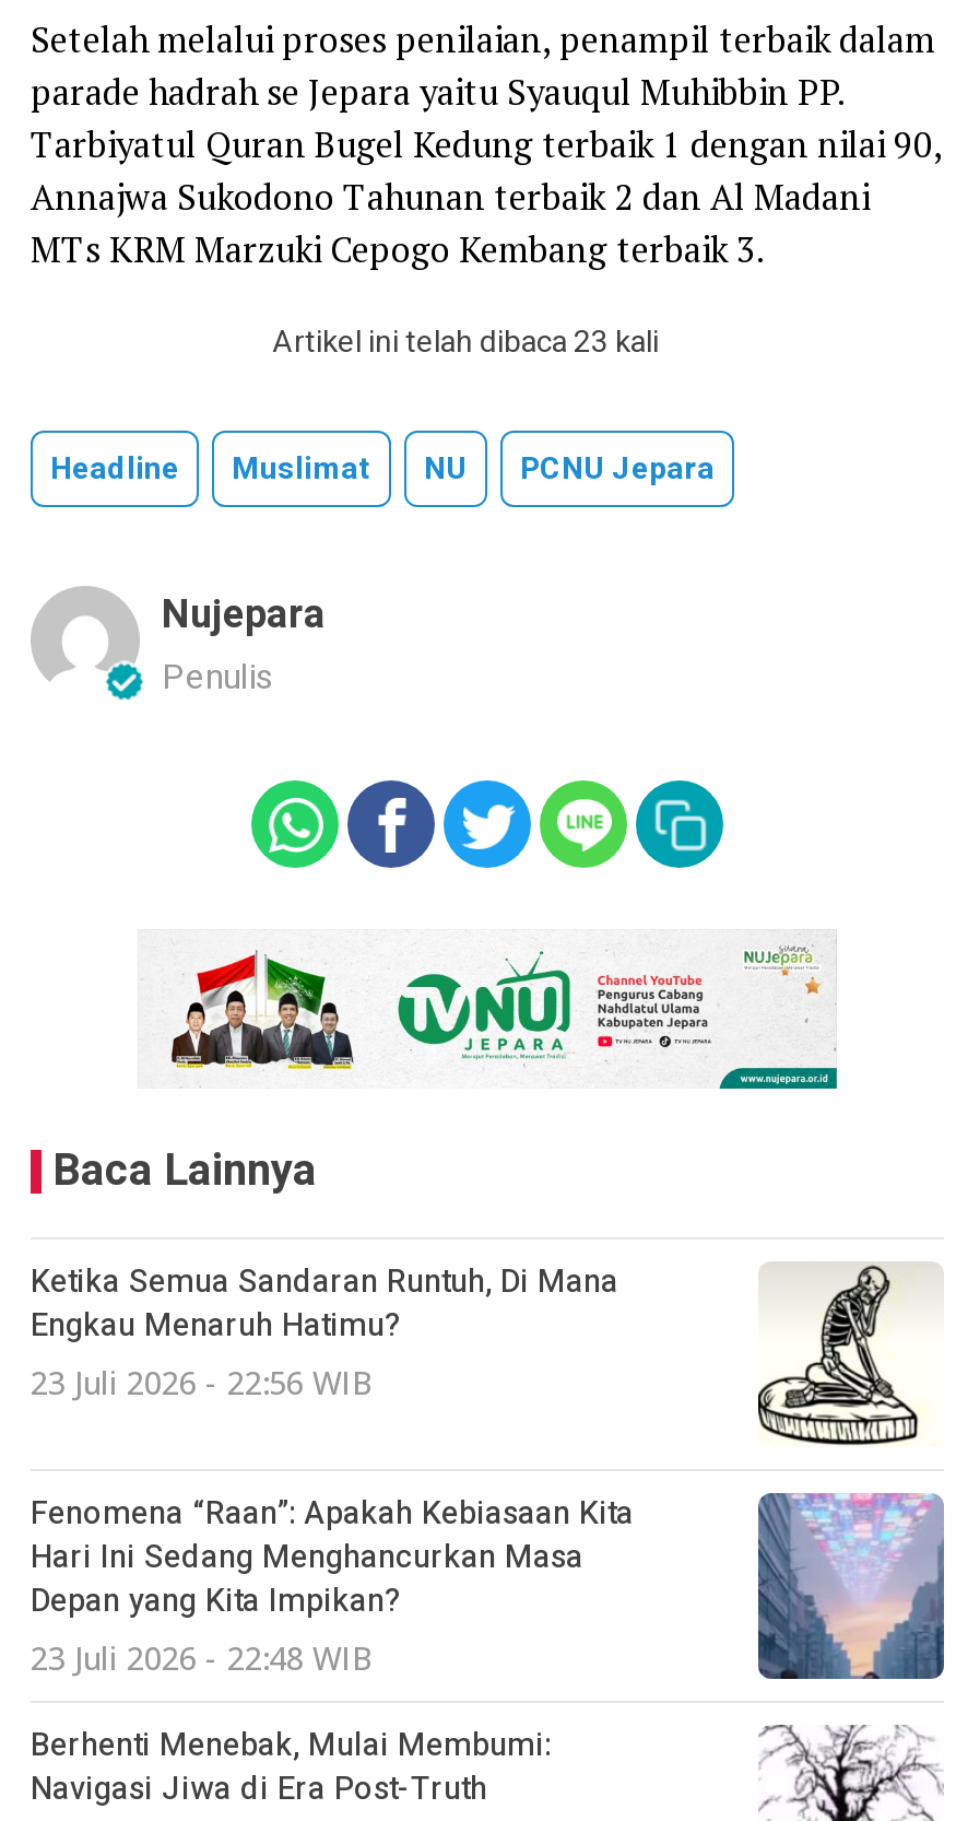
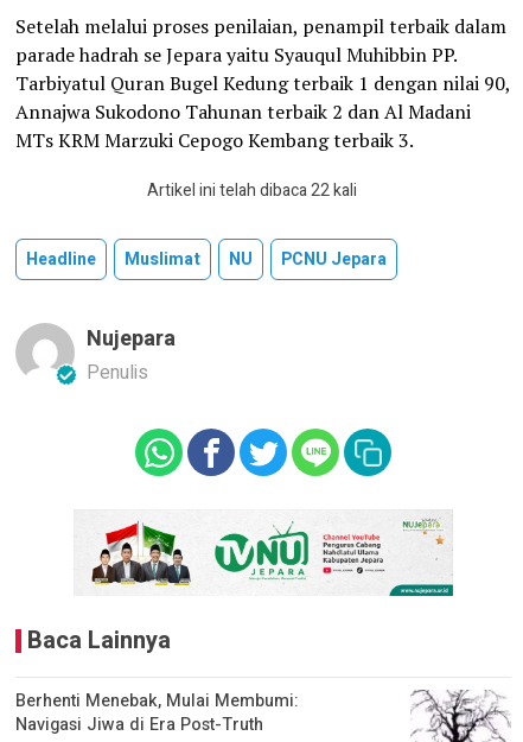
[272,319,659,365] Artikel ini telah dibaca 23 kali -> [146,178,356,203] Artikel ini telah dibaca 22 kali
[31,1259,634,1678] Ketika Semua Sandaran Runtuh, Di Mana | Engkau Menaruh Hatimu? | 23 Juli 2026 - 22:56 WIB | Fenomena “Raan”: Apakah Kebiasaan Kita | Hari Ini Sedang Menghancurkan Masa | Depan yang Kita Impikan? | 23 Juli 2026 - 22:48 WIB -> none
[756,1261,942,1458] [image] -> none
[756,1491,946,1681] [image] -> none

